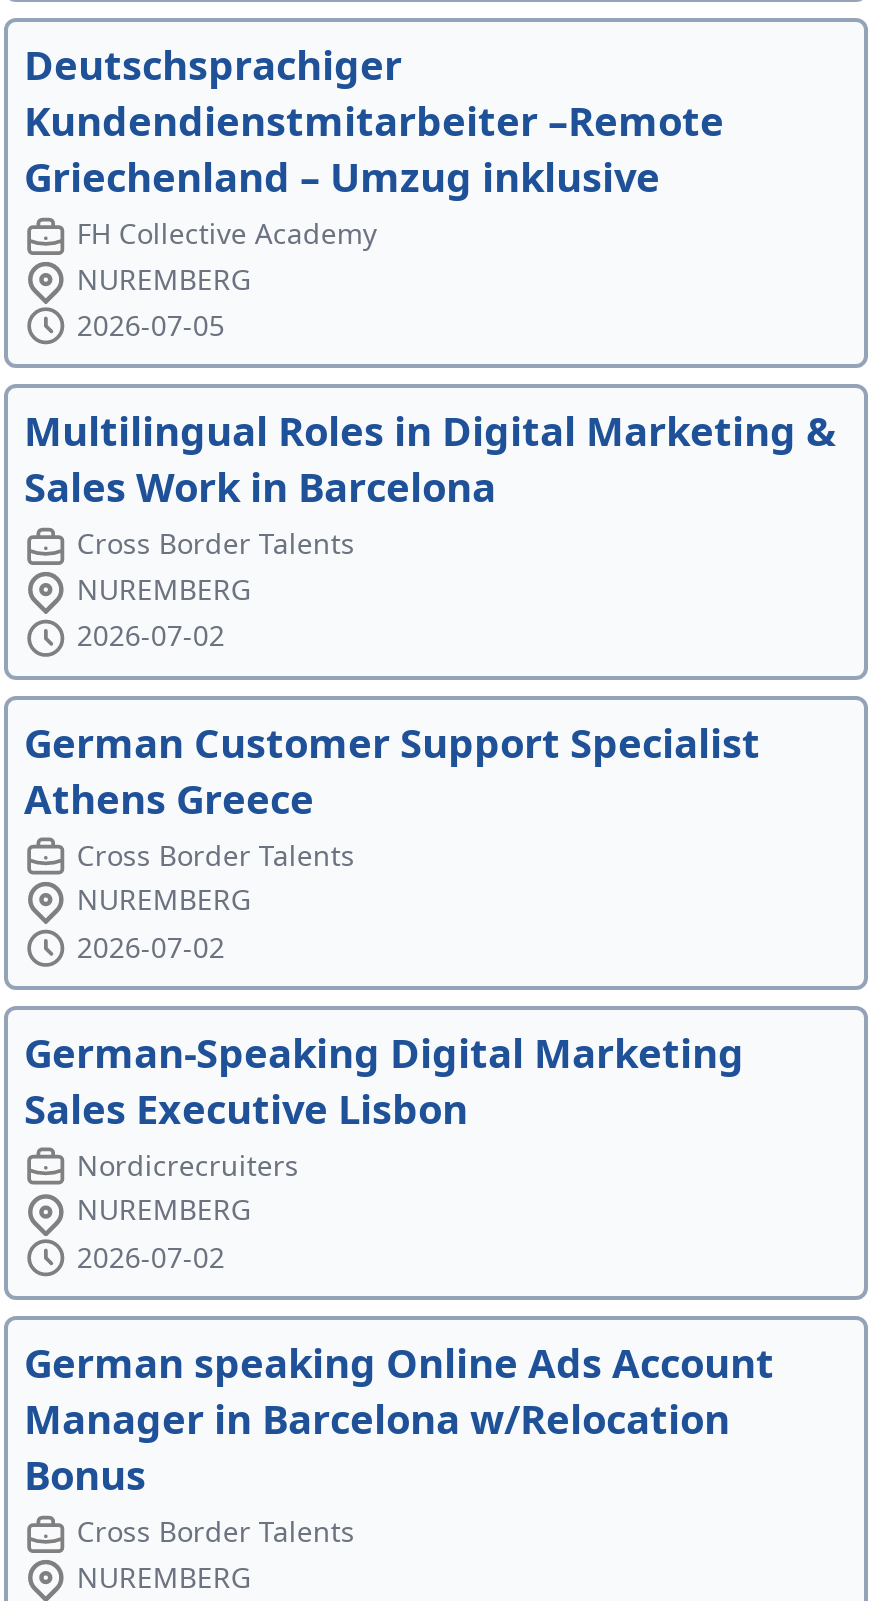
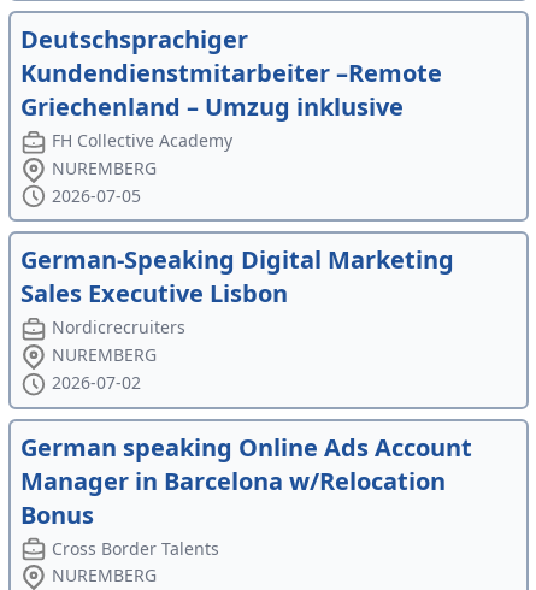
[24,405,836,965] Multilingual Roles in Digital Marketing & | Sales Work in Barcelona | Cross Border Talents | NUREMBERG | 2026-07-02 | German Customer Support Specialist | Athens Greece | Cross Border Talents | NUREMBERG | 2026-07-02 -> none

